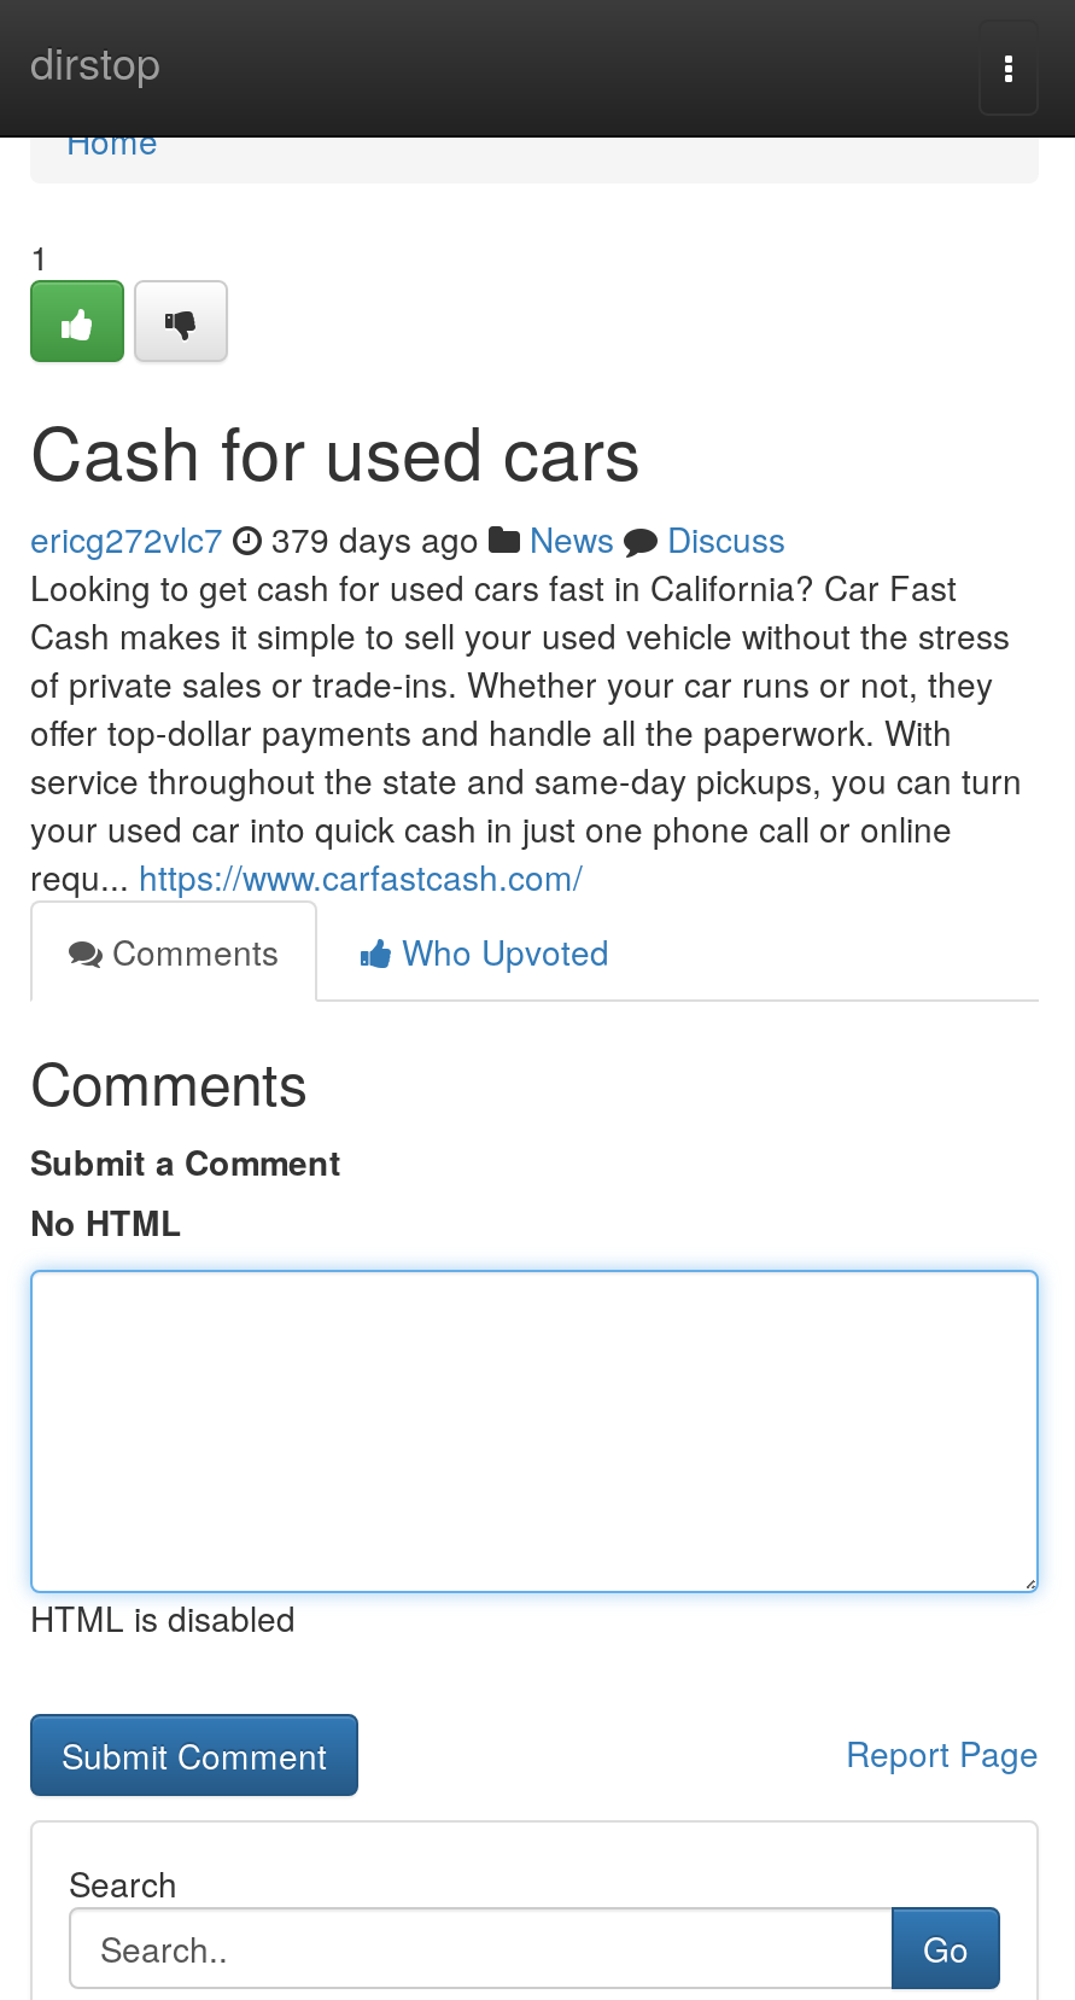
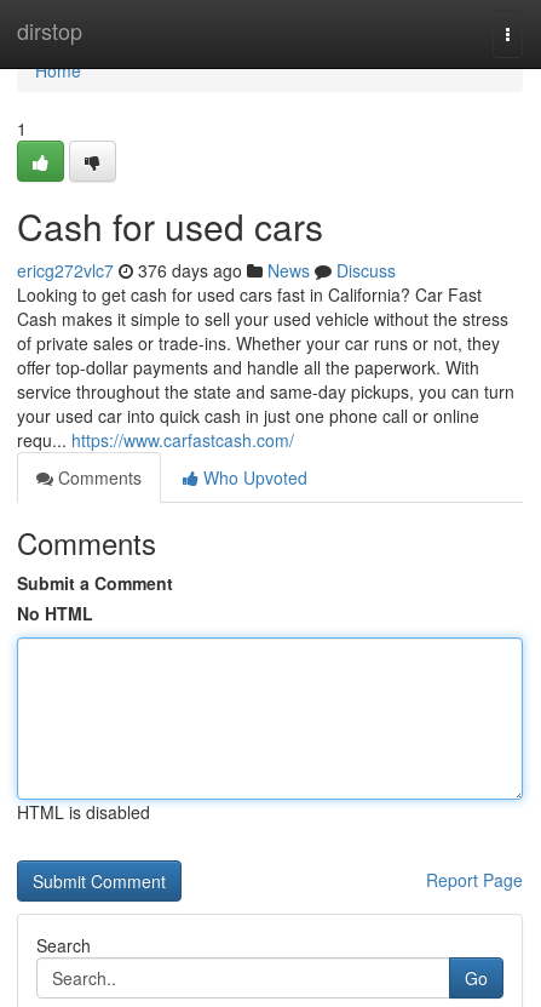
[30,514,785,562] ericg272vlc7 379 days ago News Discuss -> [17,258,396,282] ericg272vlc7 376 days ago News Discuss

